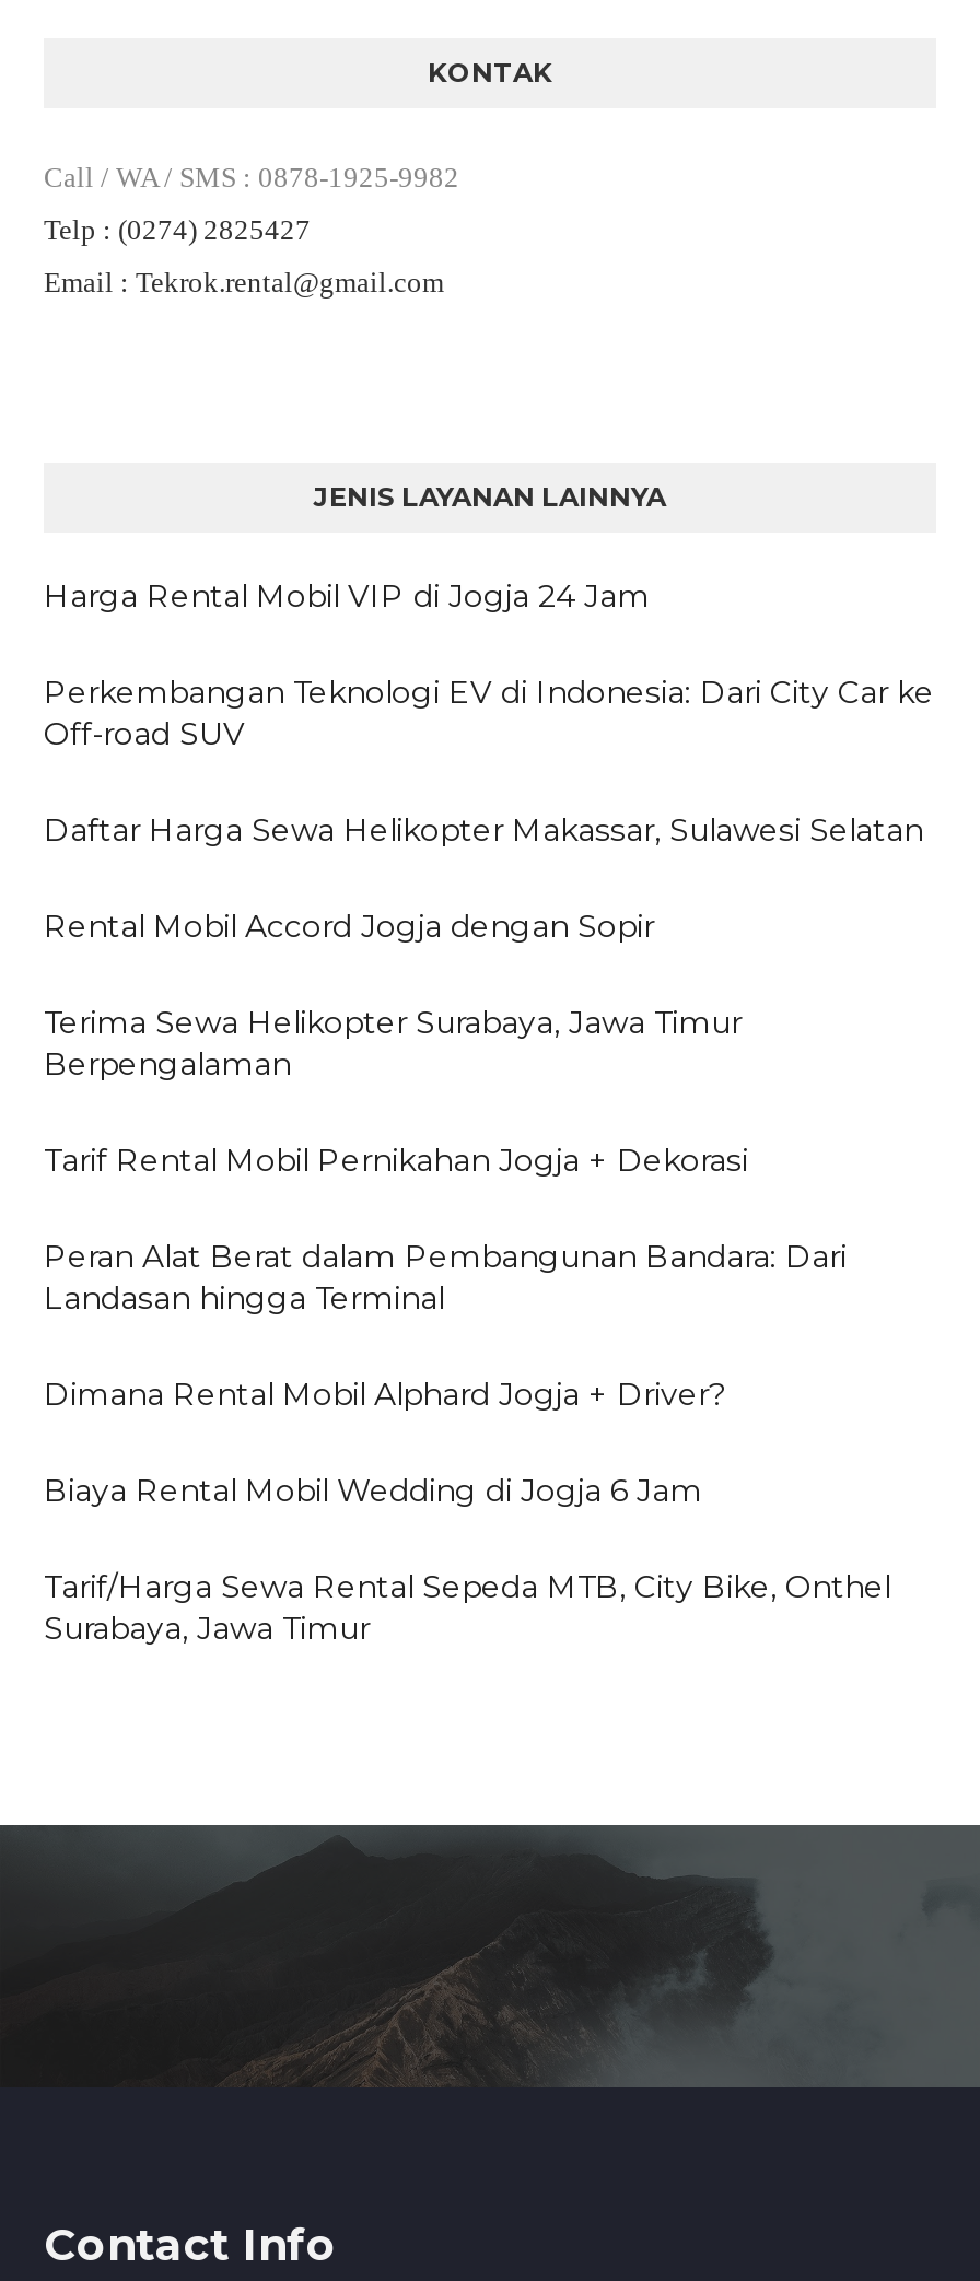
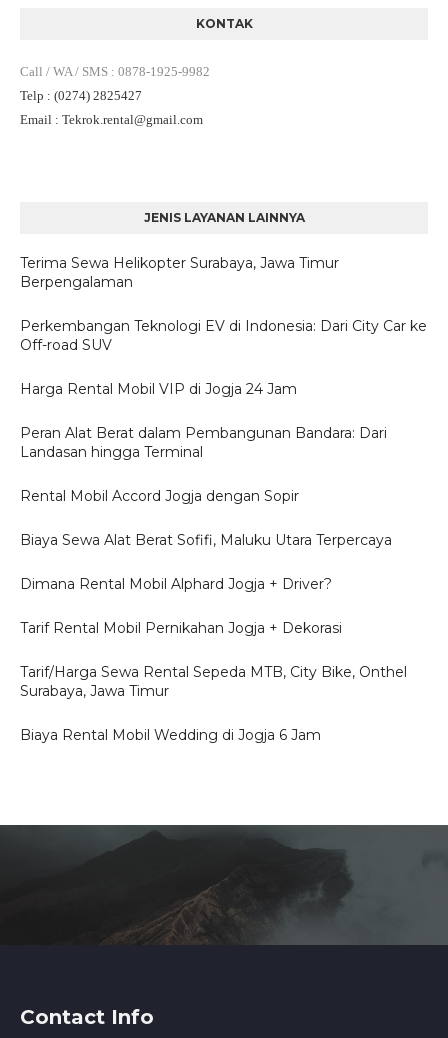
moved [44,576,934,753] -> [20,317,427,398]: Perkembangan Teknologi EV di Indonesia: Dari City Car ke | Off-road SUV | Harga Rental Mobil VIP di Jogja 24 Jam
[44,810,923,850] Daftar Harga Sewa Helikopter Makassar, Sulawesi Selatan -> none
moved [44,906,654,946] -> [20,487,299,505]: Rental Mobil Accord Jogja dengan Sopir
moved [44,1003,742,1084] -> [20,254,339,291]: Terima Sewa Helikopter Surabaya, Jawa Timur | Berpengalaman
moved [44,1140,748,1180] -> [20,619,342,637]: Tarif Rental Mobil Pernikahan Jogja + Dekorasi
moved [44,1237,847,1318] -> [20,424,387,461]: Peran Alat Berat dalam Pembangunan Bandara: Dari | Landasan hingga Terminal
none -> [20,531,392,549] Biaya Sewa Alat Berat Sofifi, Maluku Utara Terpercaya
moved [44,1375,726,1414] -> [20,575,332,593]: Dimana Rental Mobil Alphard Jogja + Driver?
moved [44,1471,702,1510] -> [20,726,321,744]: Biaya Rental Mobil Wedding di Jogja 6 Jam
moved [44,1567,890,1648] -> [20,663,407,700]: Tarif/Harga Sewa Rental Sepeda MTB, City Bike, Onthel | Surabaya, Jawa Timur

